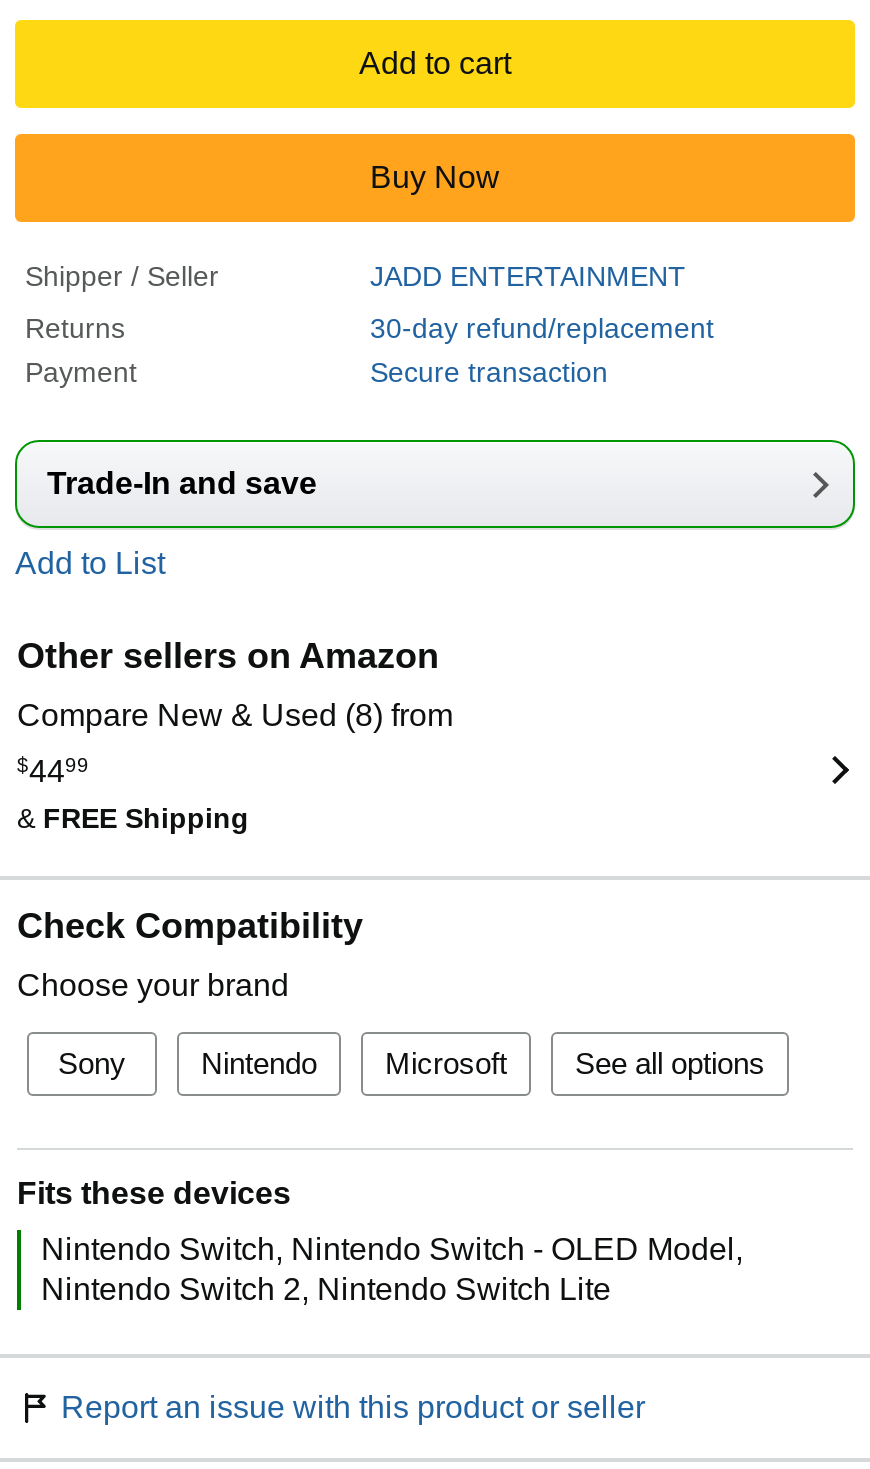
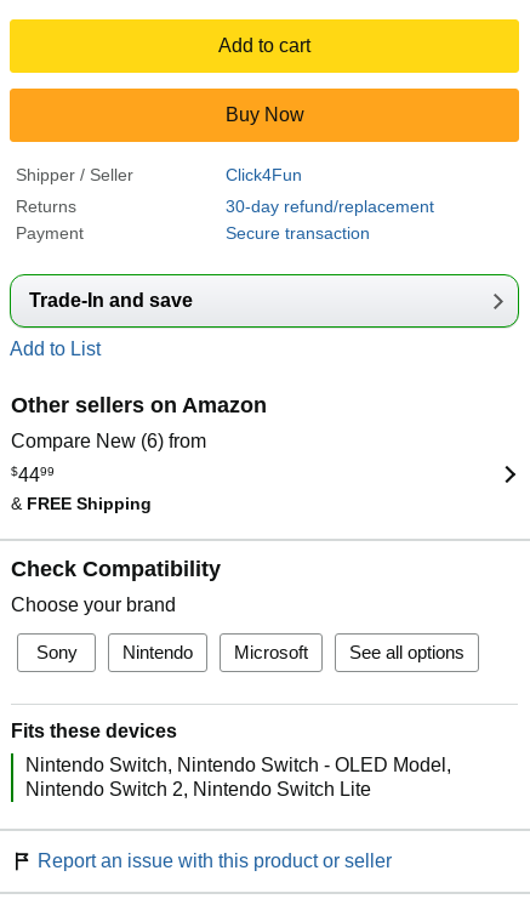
[370,260,686,292] JADD ENTERTAINMENT -> [225,165,301,184] Click4Fun
[17,698,453,732] Compare New & Used (8) from -> [11,431,206,451] Compare New (6) from

